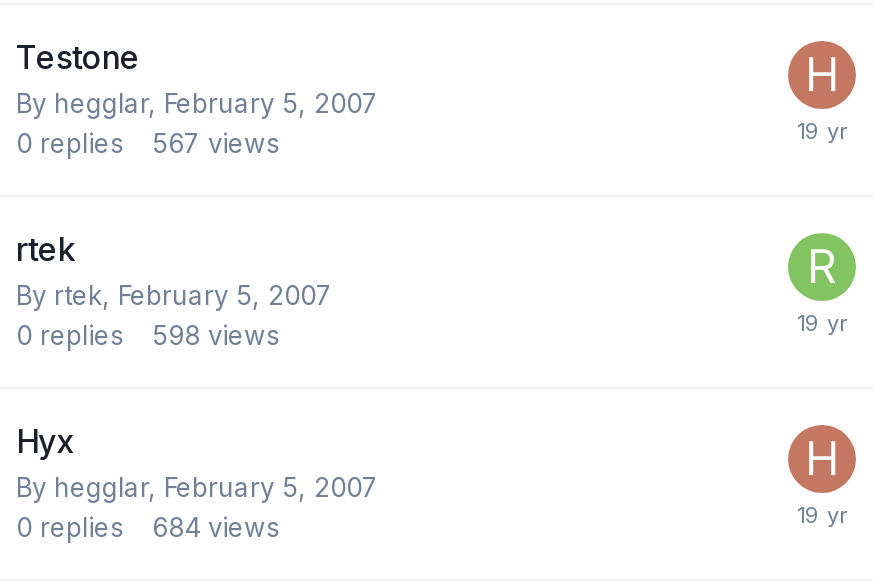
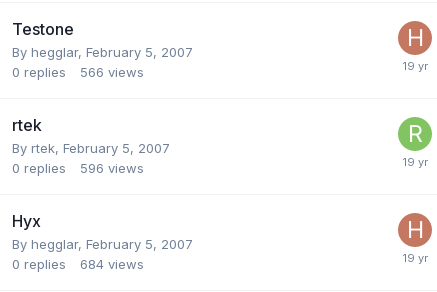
[16,126,280,158] 0 replies 567 views -> [12,63,144,79] 0 replies 566 views
[16,318,280,350] 0 replies 598 views -> [12,159,144,175] 0 replies 596 views

